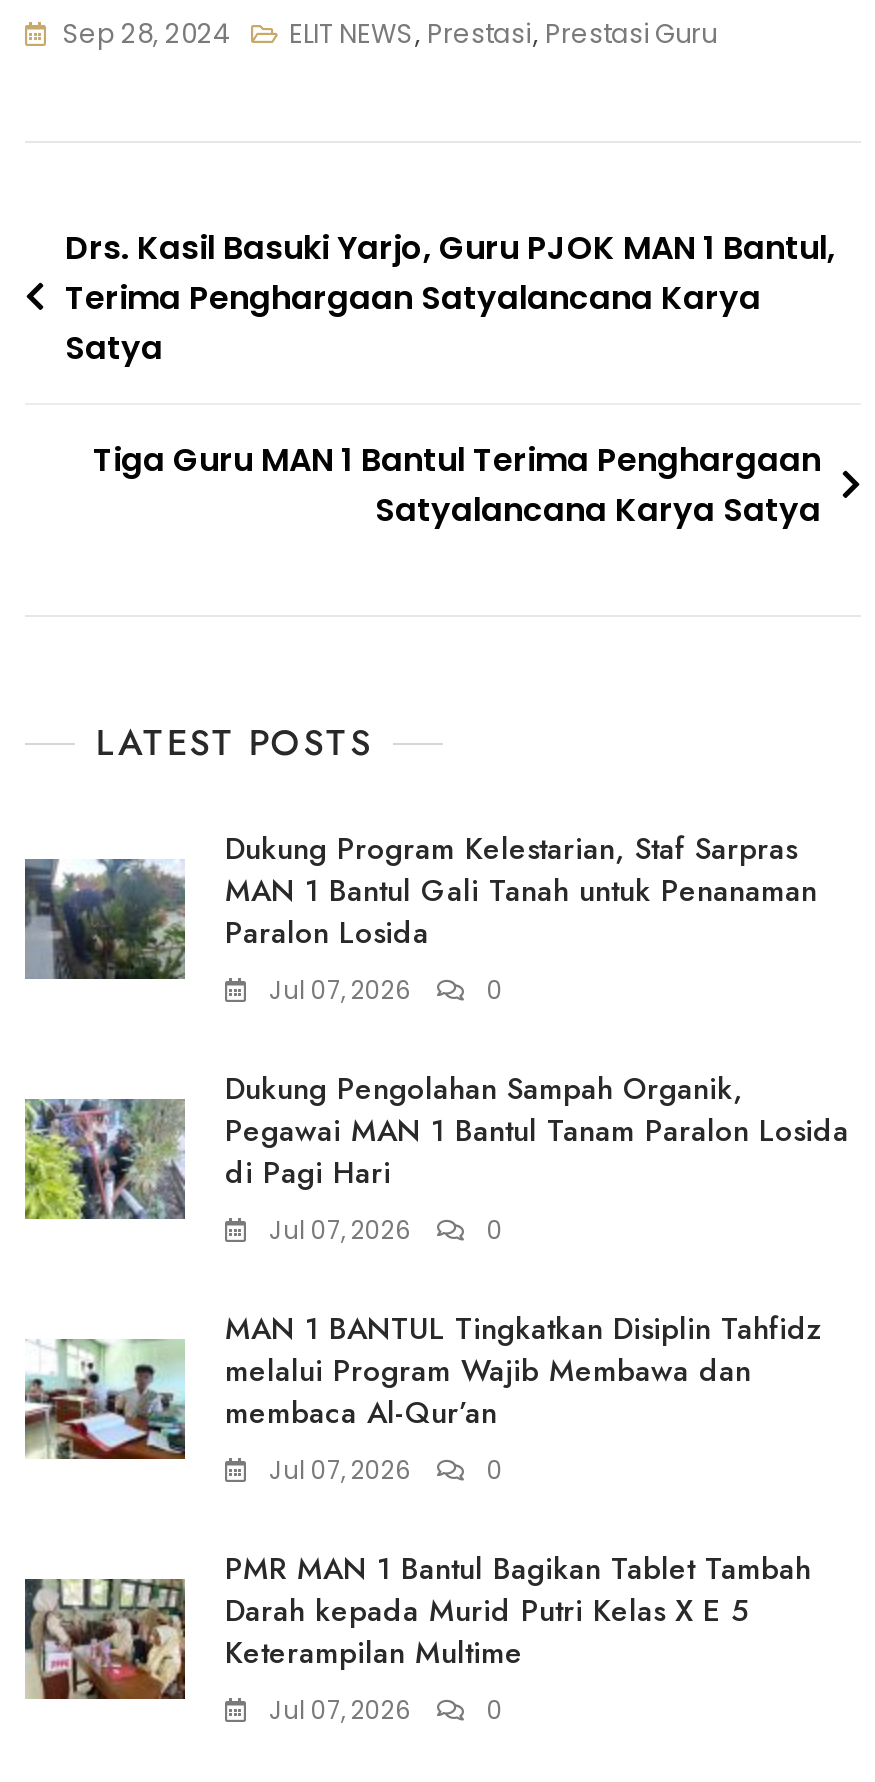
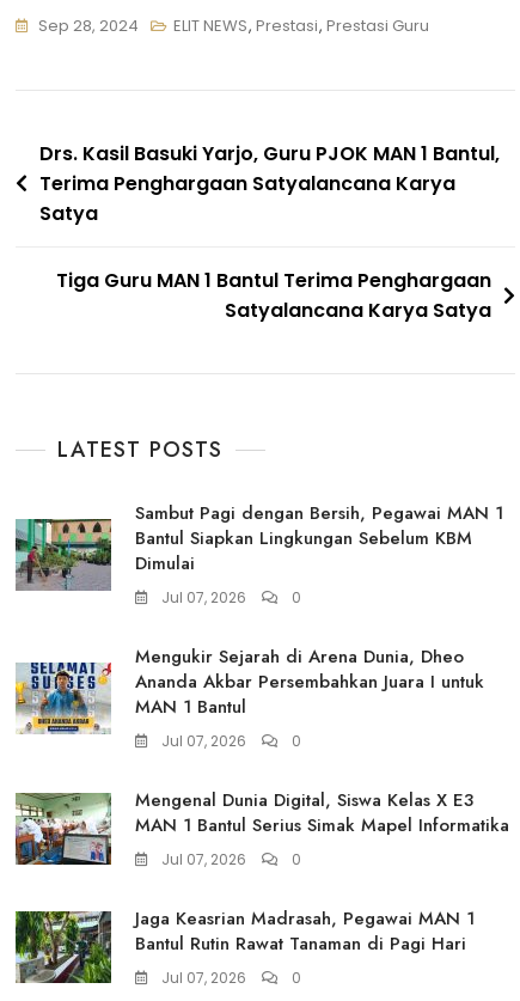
[23,826,817,981] [image] | Dukung Program Kelestarian, Staf Sarpras | MAN 1 Bantul Gali Tanah untuk Penanaman | Paralon Losida -> [14,500,503,592] [image] | Sambut Pagi dengan Bersih, Pegawai MAN 1 | Bantul Siapkan Lingkungan Sebelum KBM | Dimulai
[23,1066,849,1221] [image] | Dukung Pengolahan Sampah Organik, | Pegawai MAN 1 Bantul Tanam Paralon Losida | di Pagi Hari -> [16,643,484,734] [image] | Mengukir Sejarah di Arena Dunia, Dheo | Ananda Akbar Persembahkan Juara I untuk | MAN 1 Bantul
[25,1306,823,1479] [image] | MAN 1 BANTUL Tingkatkan Disiplin Tahfidz | melalui Program Wajib Membawa dan | membaca Al-Qur’an -> [14,787,509,866] [image] | Mengenal Dunia Digital, Siswa Kelas X E3 | MAN 1 Bantul Serius Simak Mapel Informatika
[25,1546,811,1719] [image] | PMR MAN 1 Bantul Bagikan Tablet Tambah | Darah kepada Murid Putri Kelas X E 5 | Keterampilan Multime -> [14,905,475,984] [image] | Jaga Keasrian Madrasah, Pegawai MAN 1 | Bantul Rutin Rawat Tanaman di Pagi Hari

